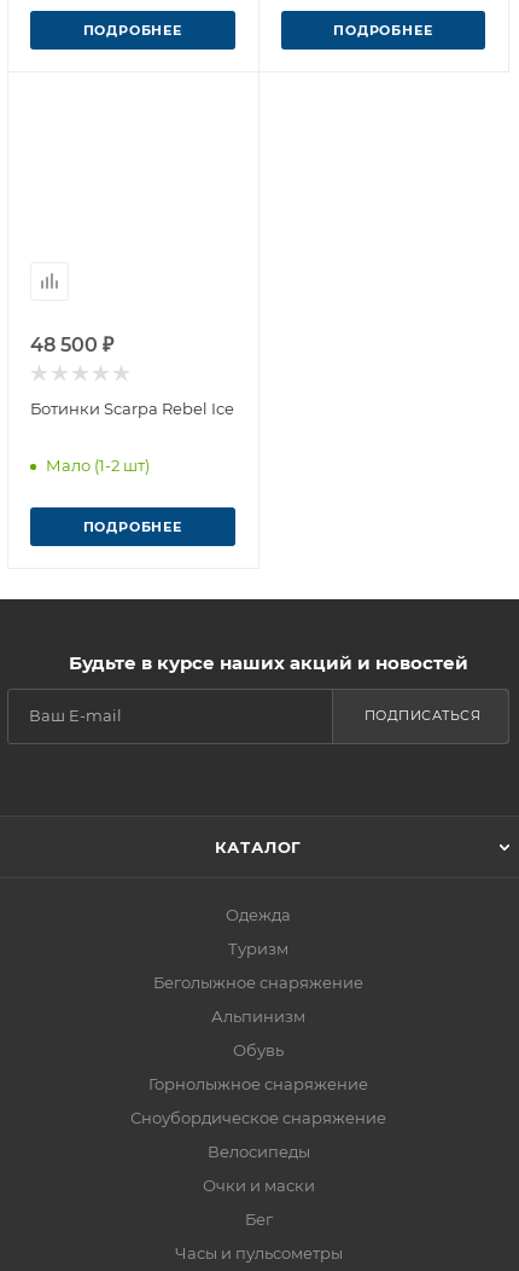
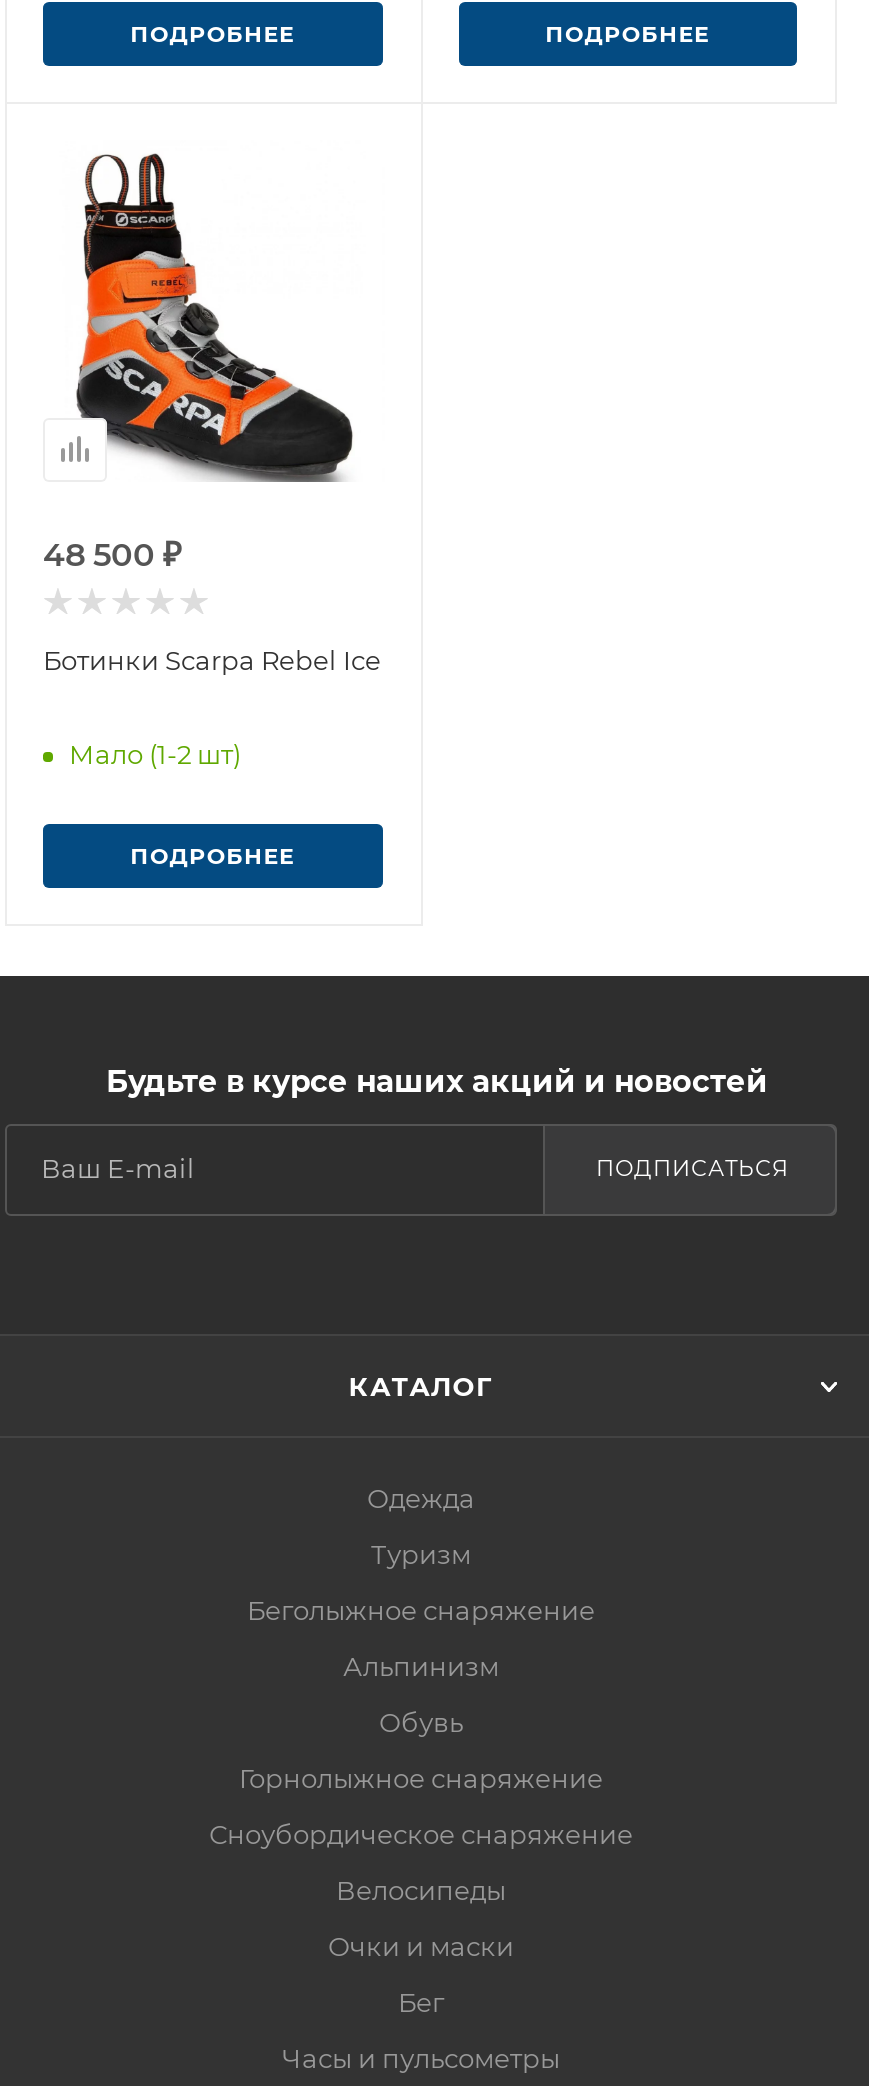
none -> [75,152,355,484] [image]

